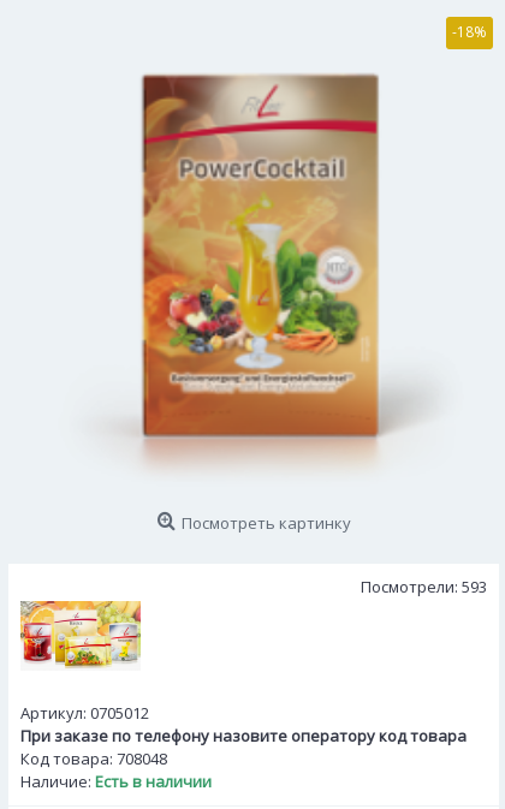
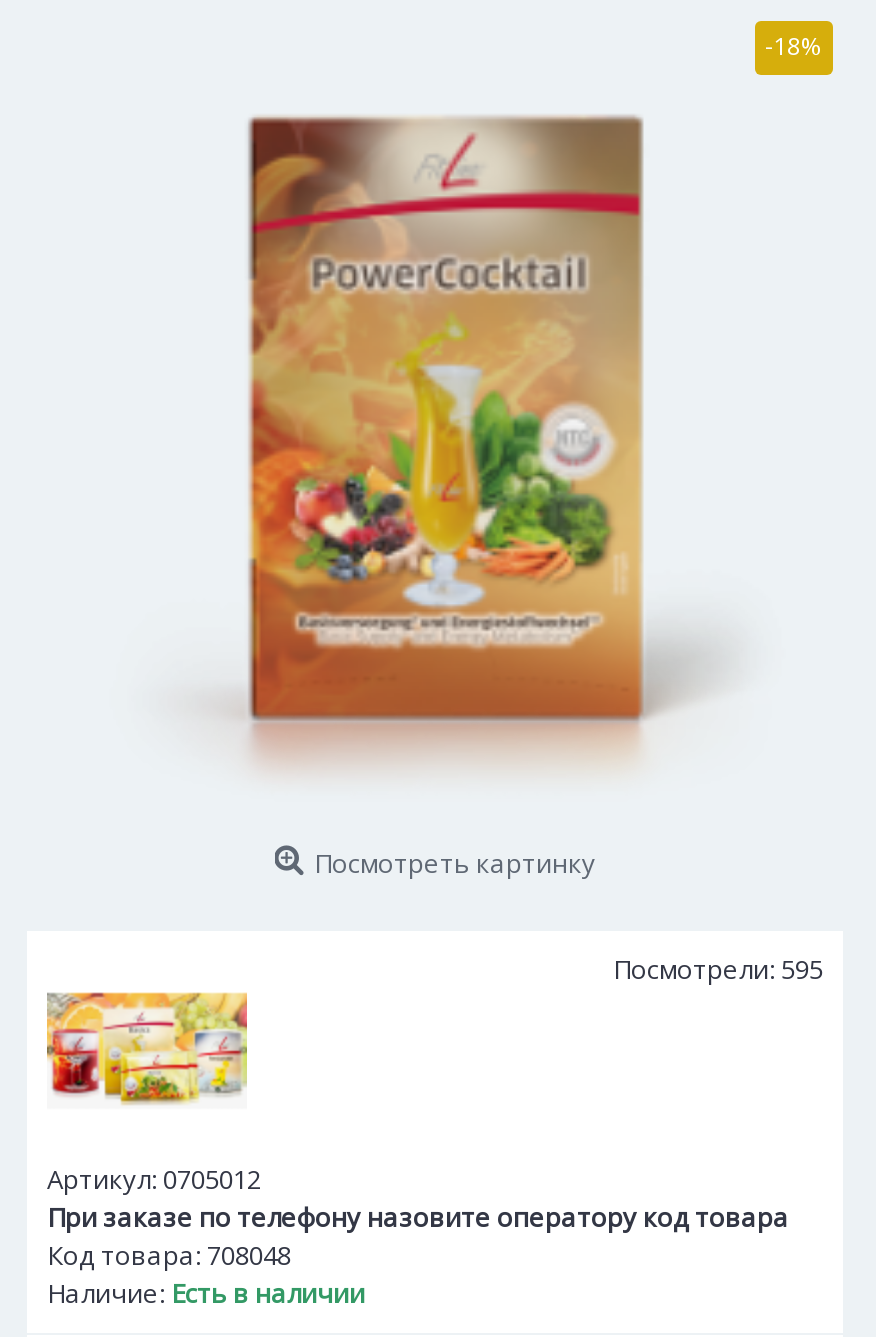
[361,576,487,597] Посмотрели: 593 -> [613,951,823,987] Посмотрели: 595

